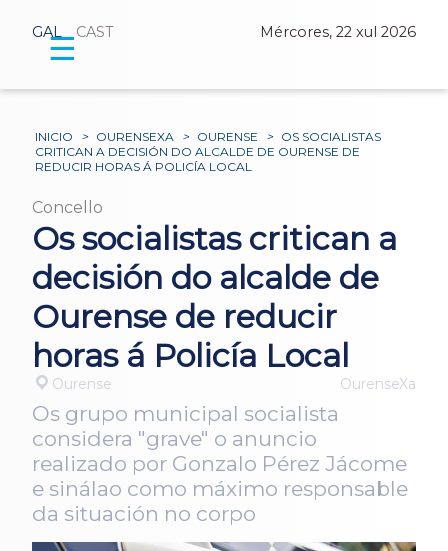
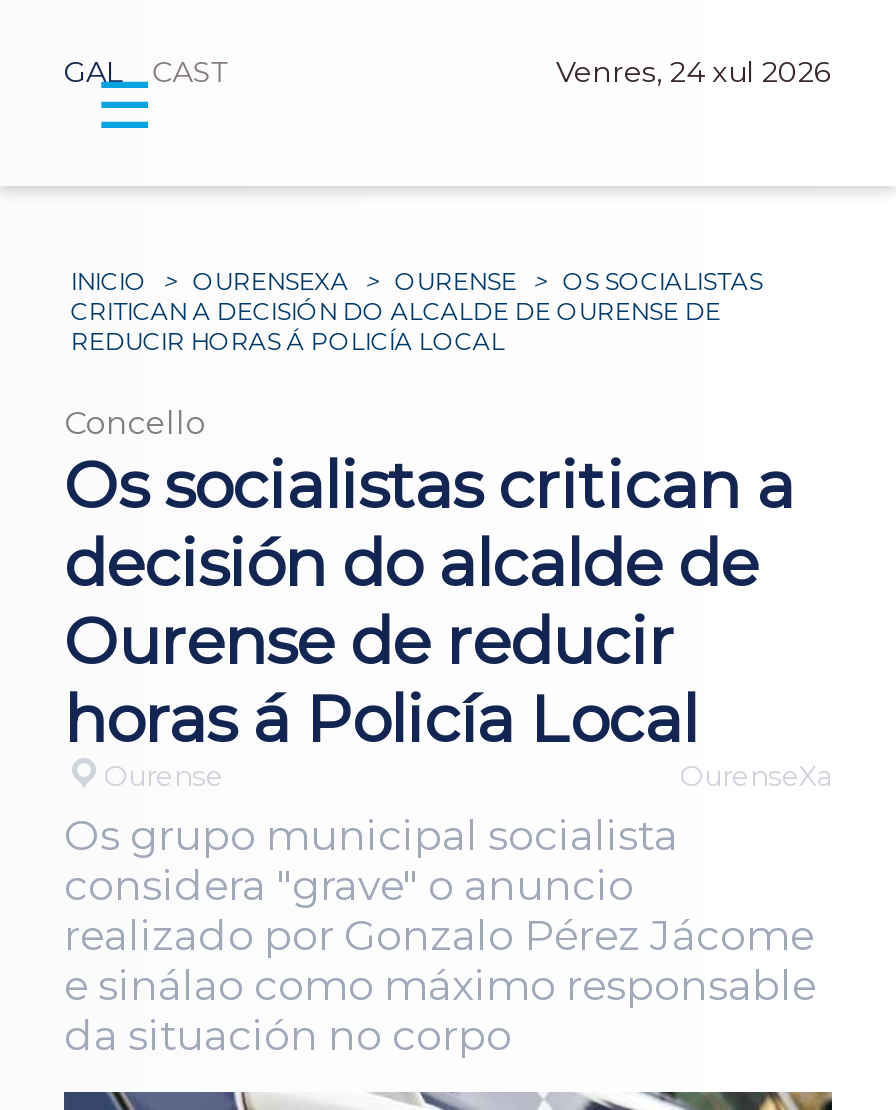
[260,23,416,41] Mércores, 22 xul 2026 -> [556,53,832,89] Venres, 24 xul 2026

